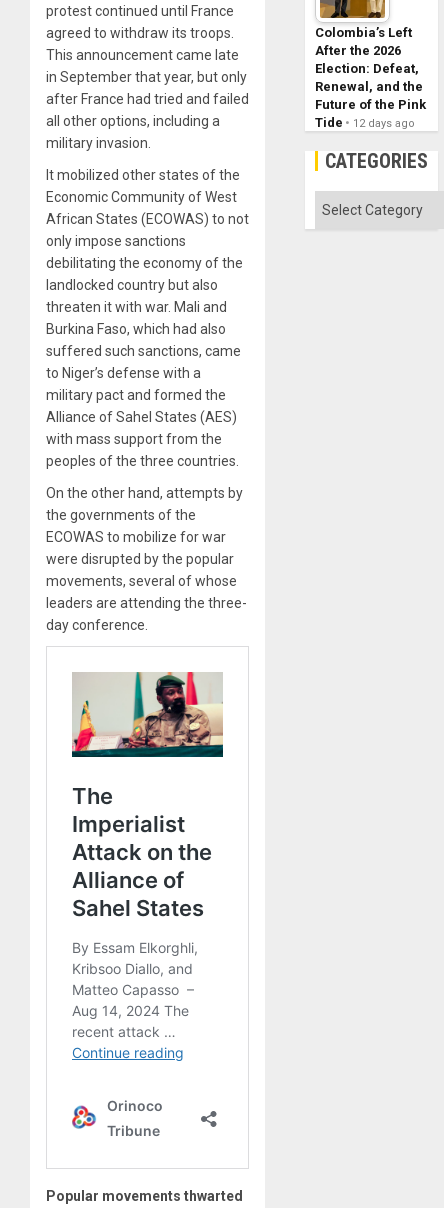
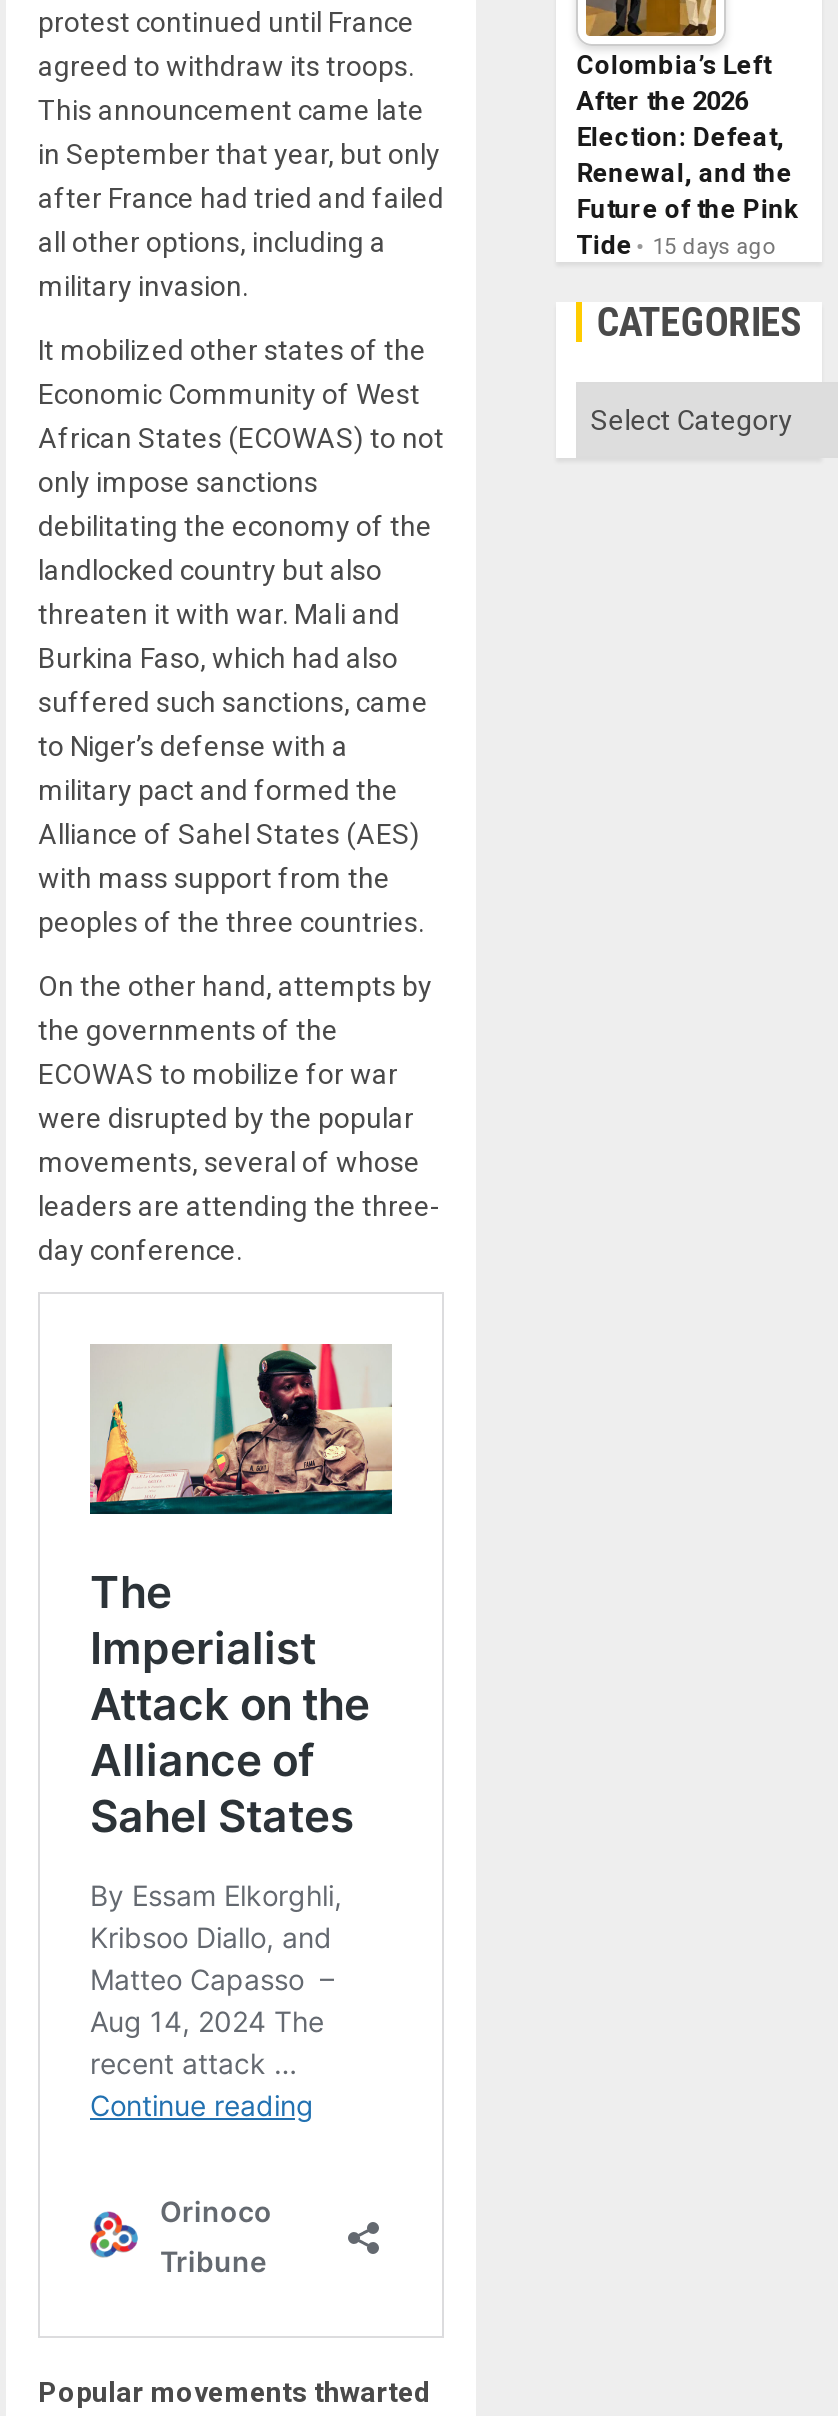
[315,115,415,130] Tide 12 days ago -> [577,231,777,261] Tide 15 days ago

